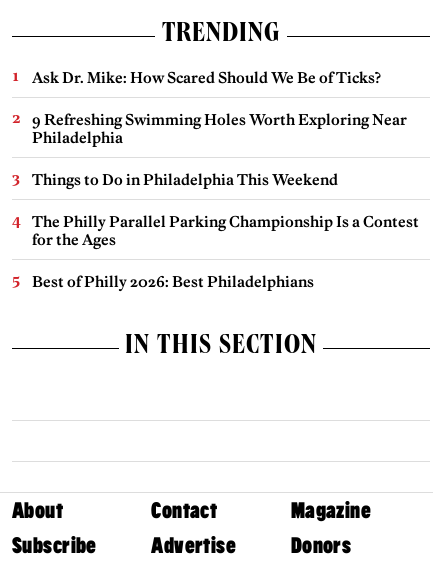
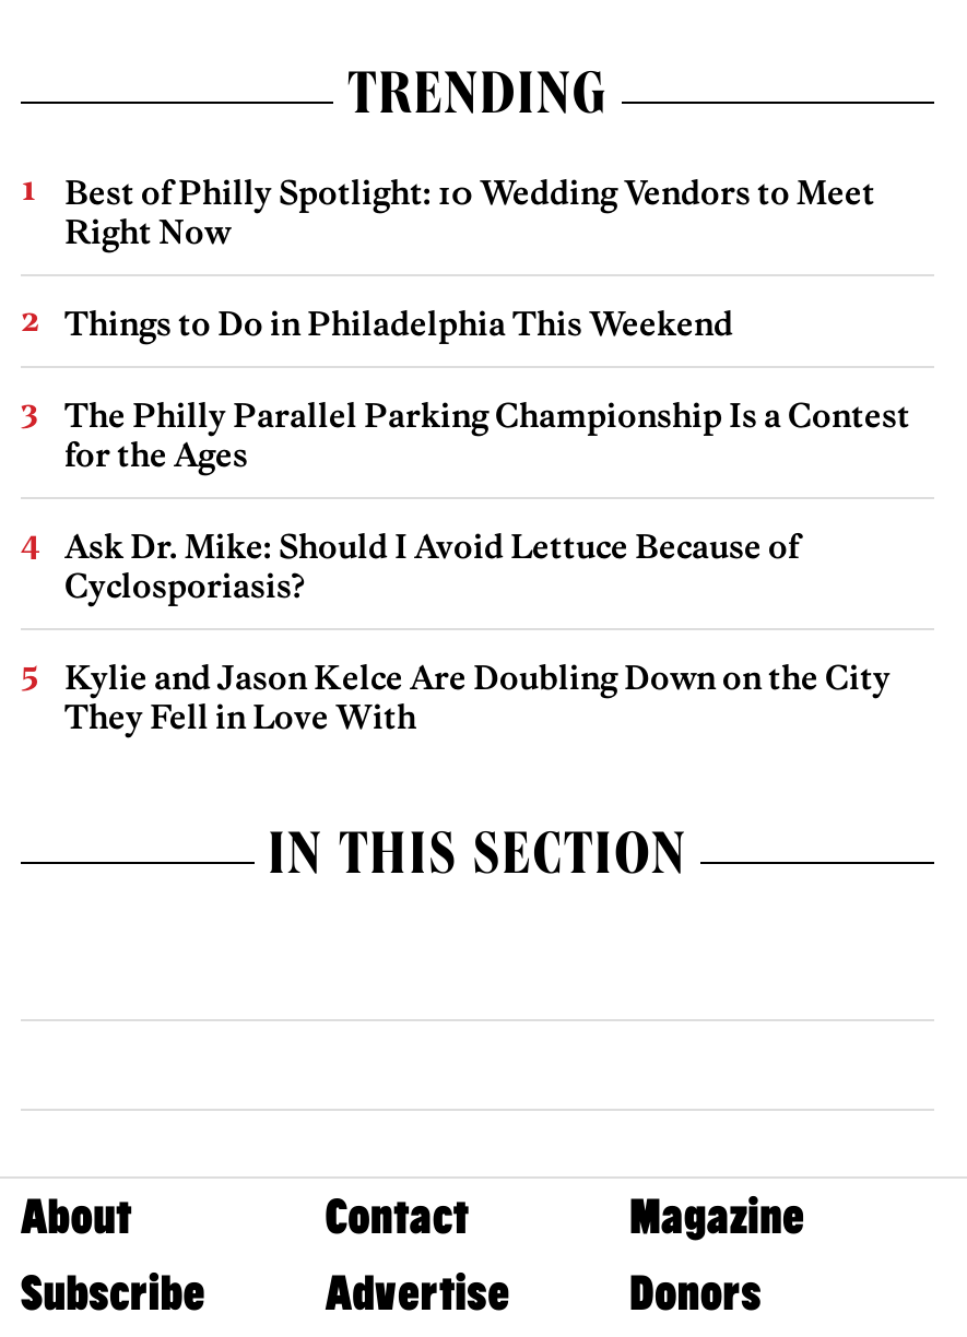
[32,68,407,147] Ask Dr. Mike: How Scared Should We Be of Ticks? | 9 Refreshing Swimming Holes Worth Exploring Near | Philadelphia -> [64,172,875,253] Best of Philly Spotlight: 10 Wedding Vendors to Meet | Right Now
moved [32,170,419,249] -> [64,303,910,476]: Things to Do in Philadelphia This Weekend | The Philly Parallel Parking Championship Is a Contest | for the Ages
[32,272,314,291] Best of Philly 2026: Best Philadelphians -> [64,526,891,738] Ask Dr. Mike: Should I Avoid Lettuce Because of | Cyclosporiasis? | Kylie and Jason Kelce Are Doubling Down on the City | They Fell in Love With

